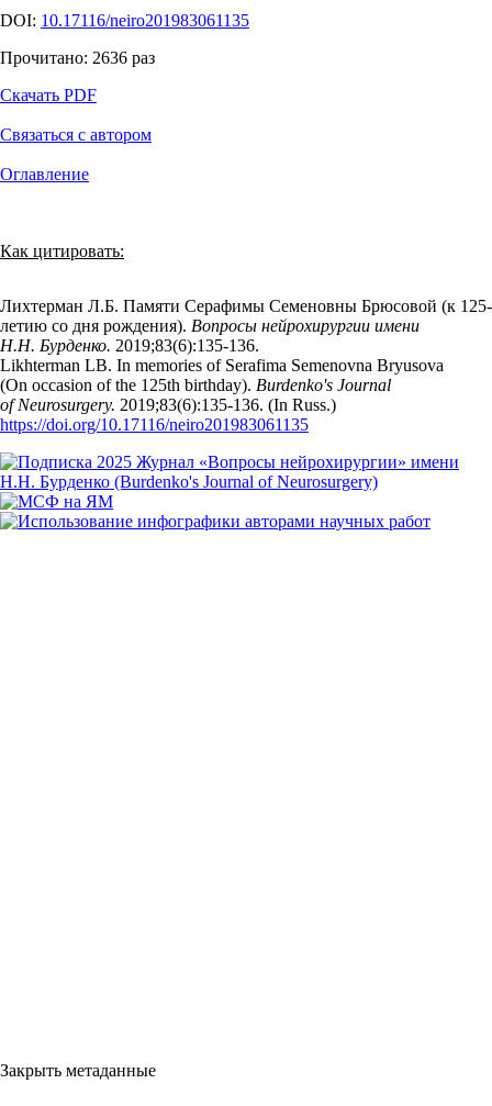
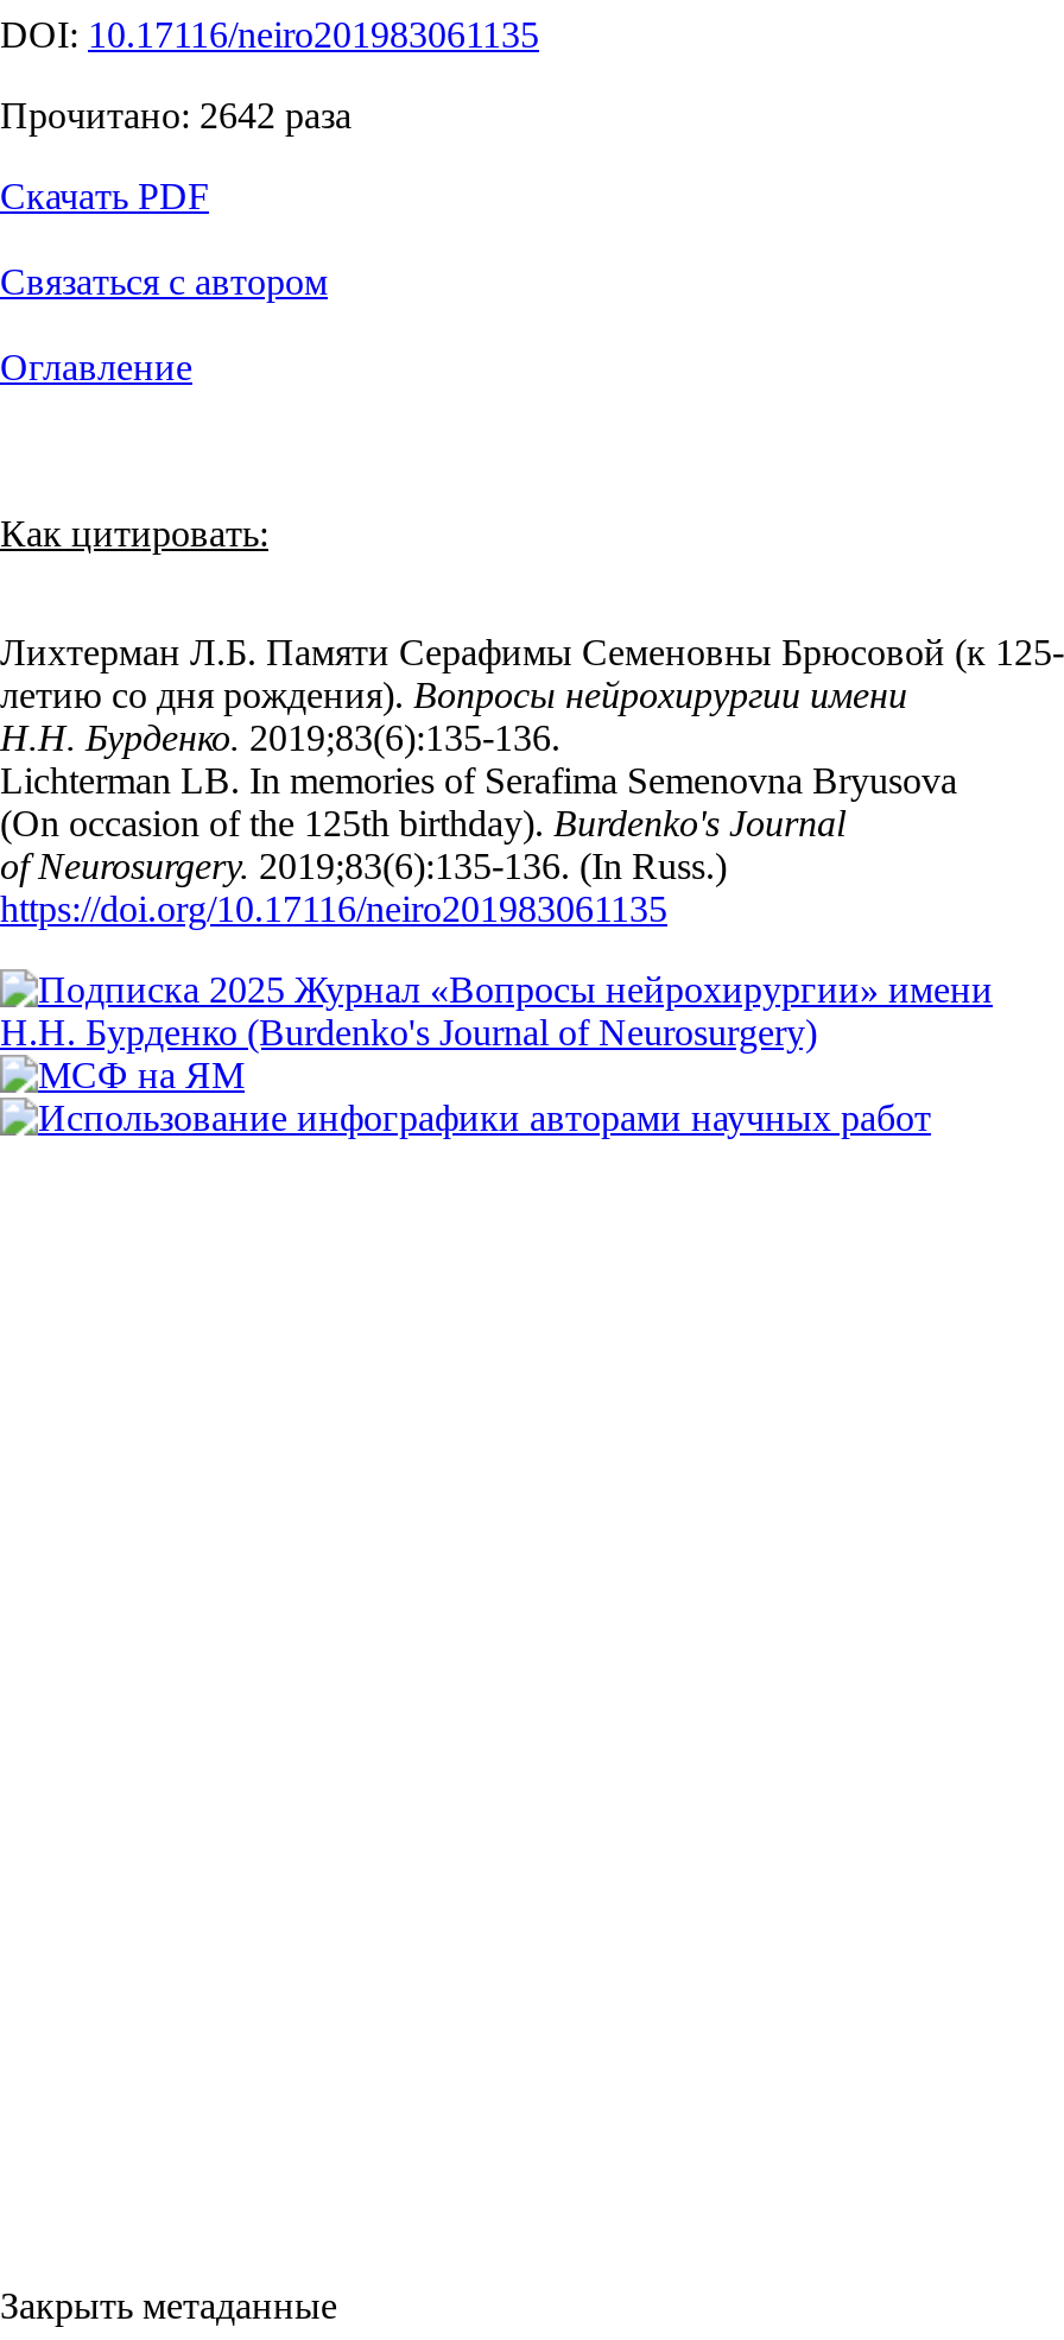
[0,48,155,67] Прочитано: 2636 раз -> [0,95,351,135] Прочитано: 2642 раза
[0,356,444,375] Likhterman LB. In memories of Serafima Semenovna Bryusova -> [0,760,957,801] Lichterman LB. In memories of Serafima Semenovna Bryusova

